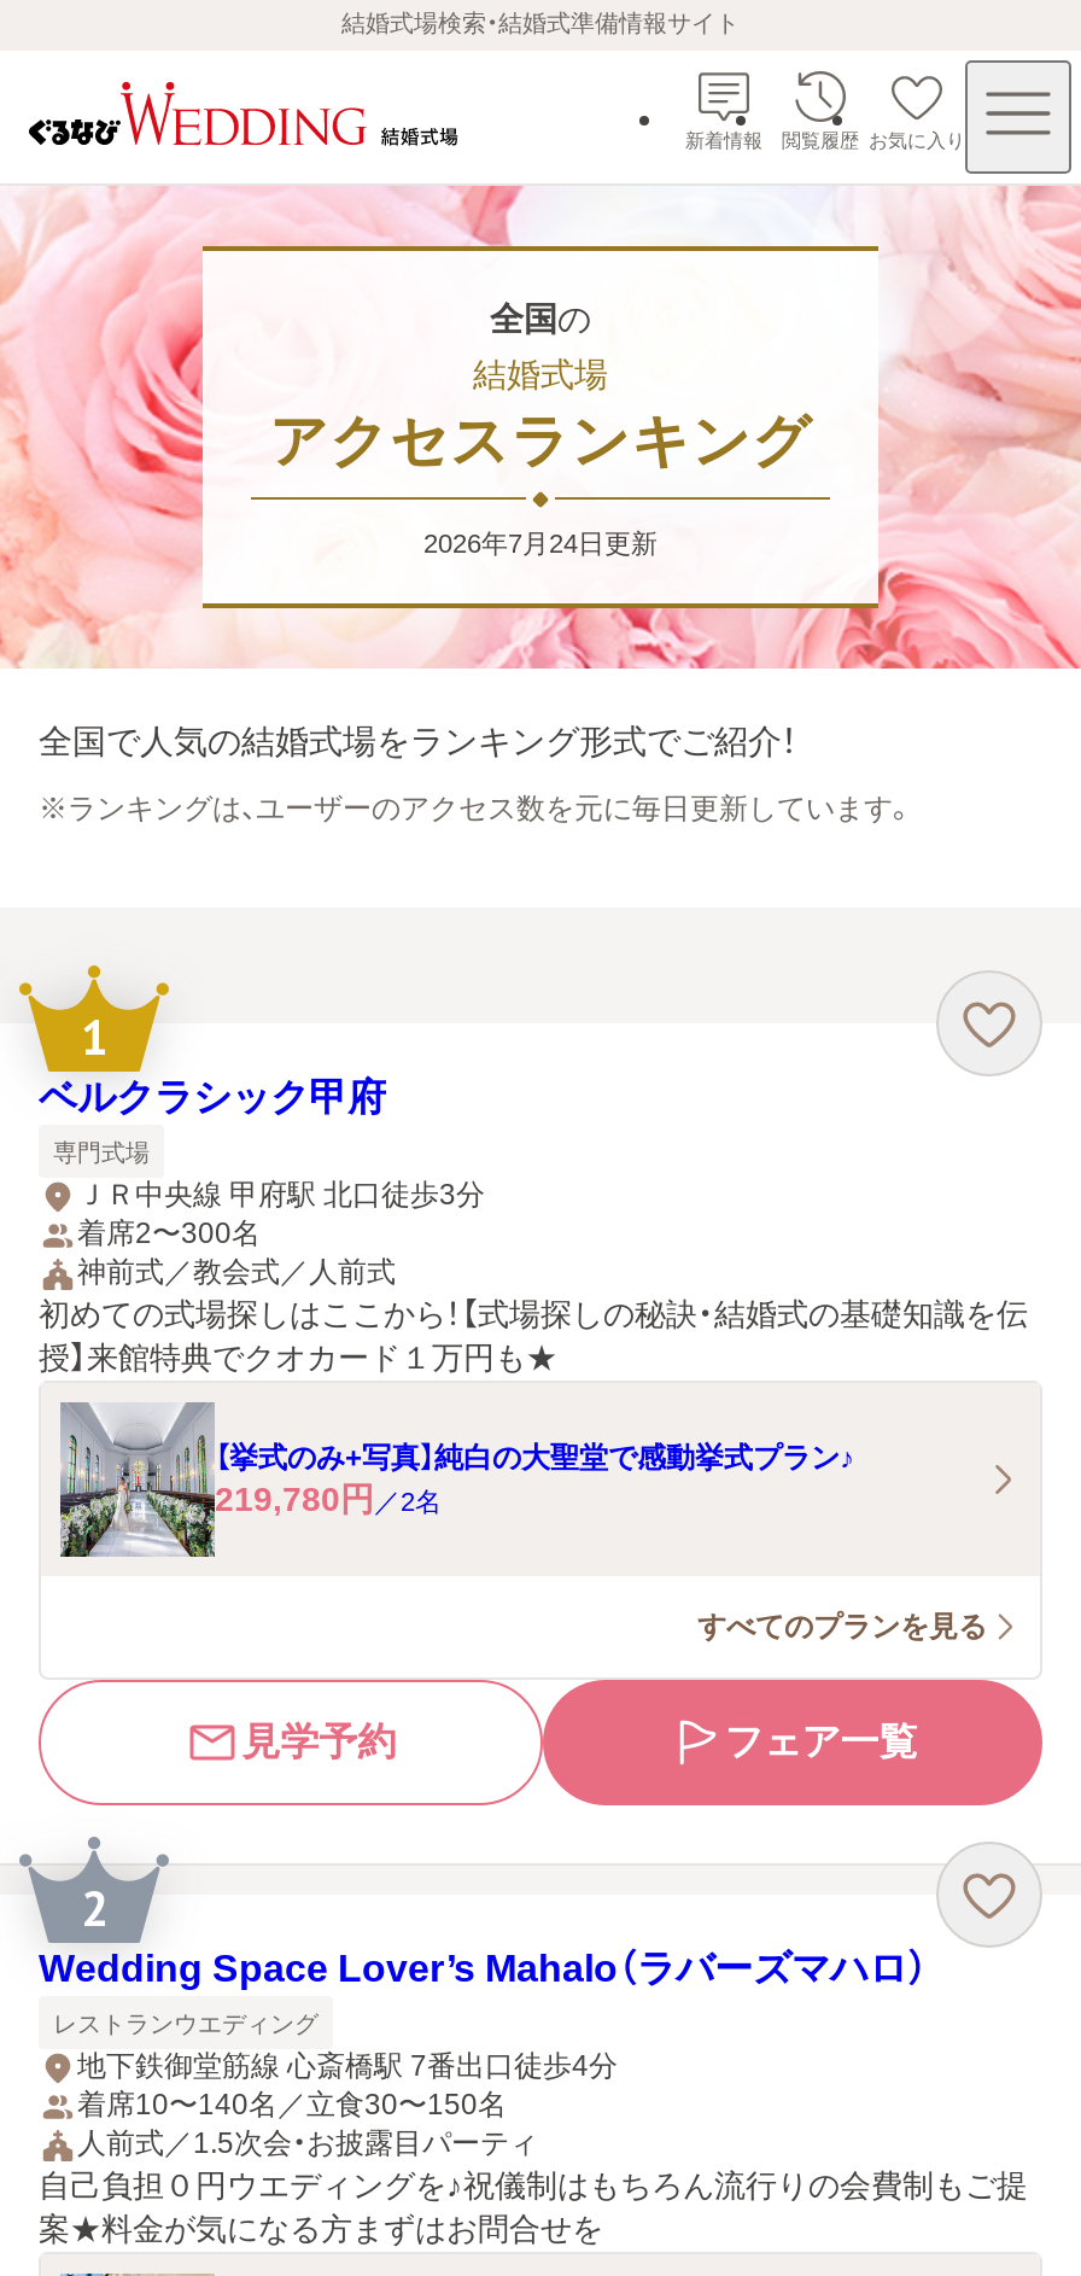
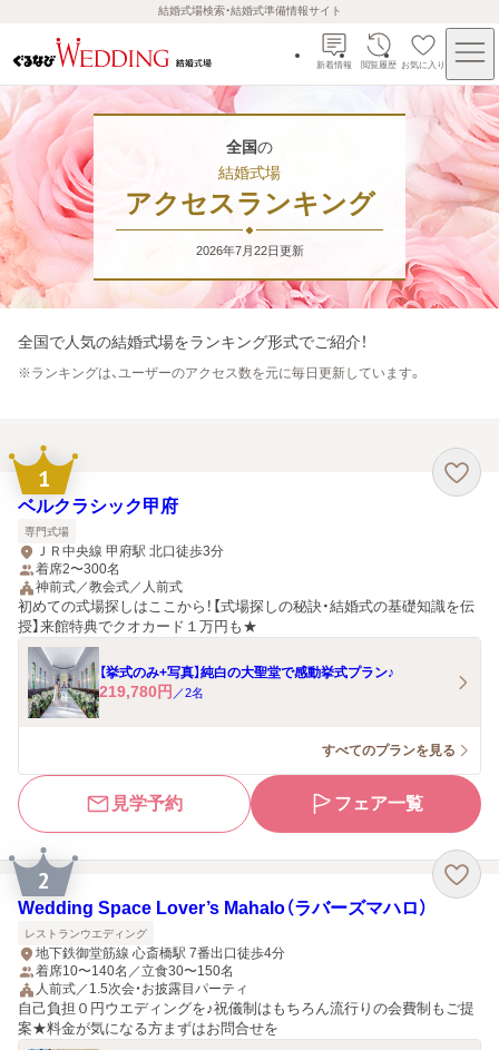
[423,527,658,556] 2026年7月24日更新 -> [195,243,304,257] 2026年7月22日更新

